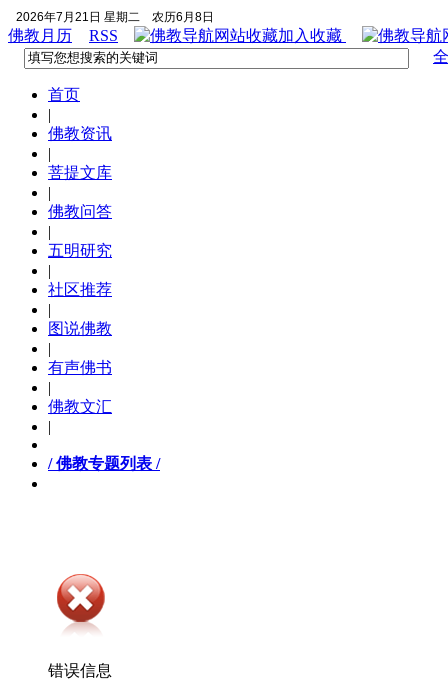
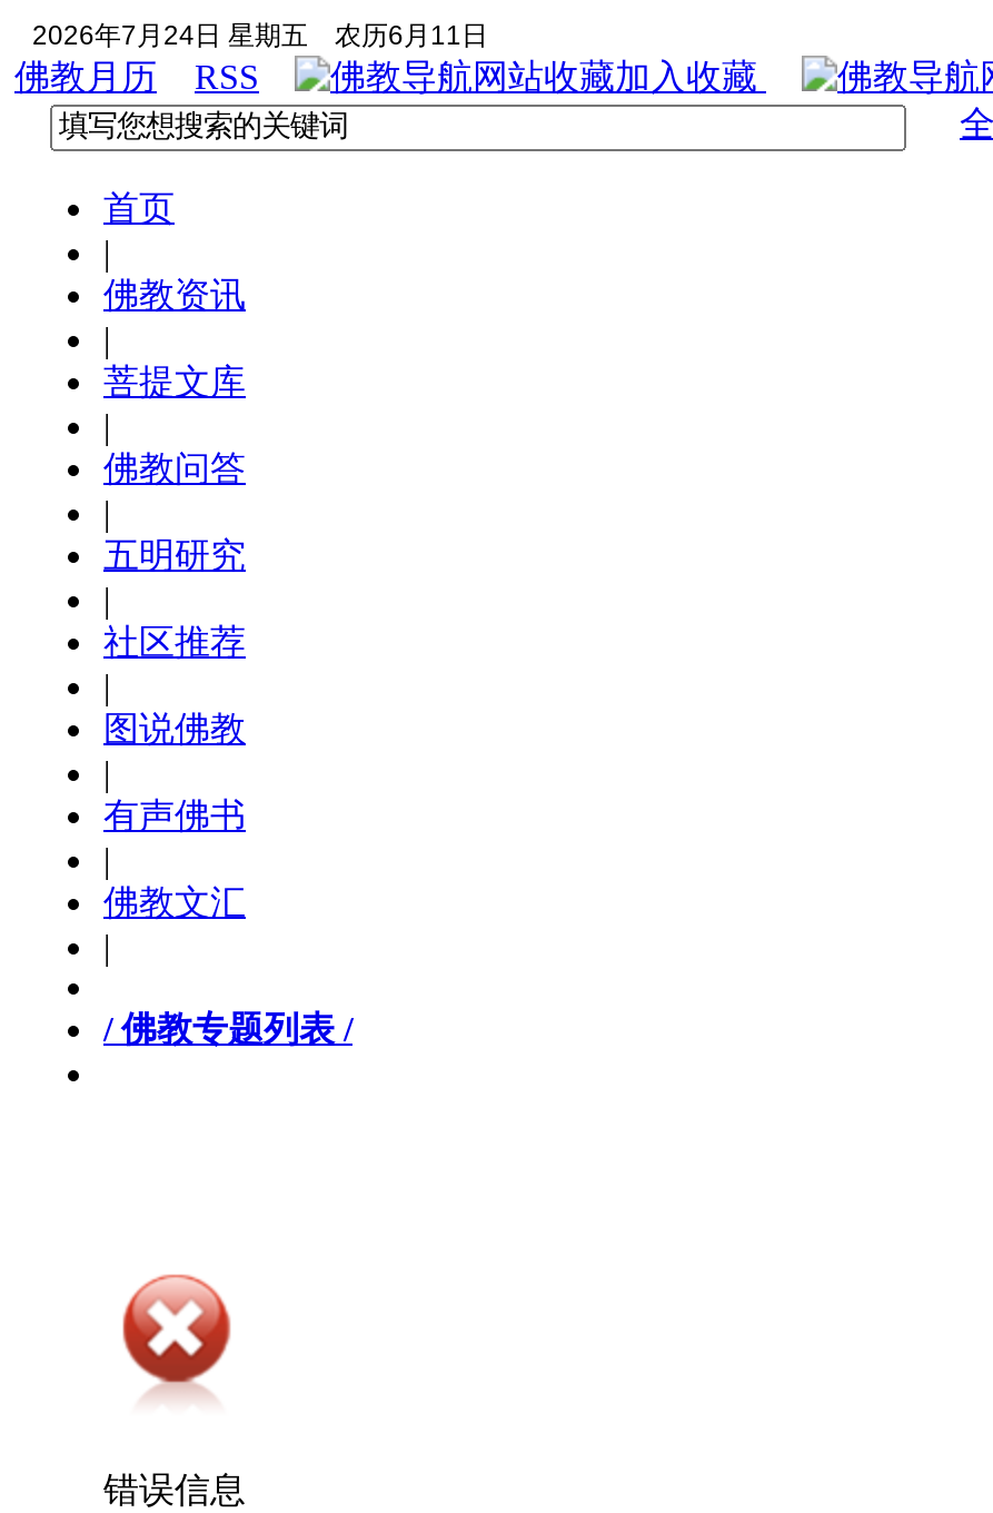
[16,10,214,24] 2026年7月21日 星期二农历6月8日 -> [32,20,488,51] 2026年7月24日 星期五农历6月11日

